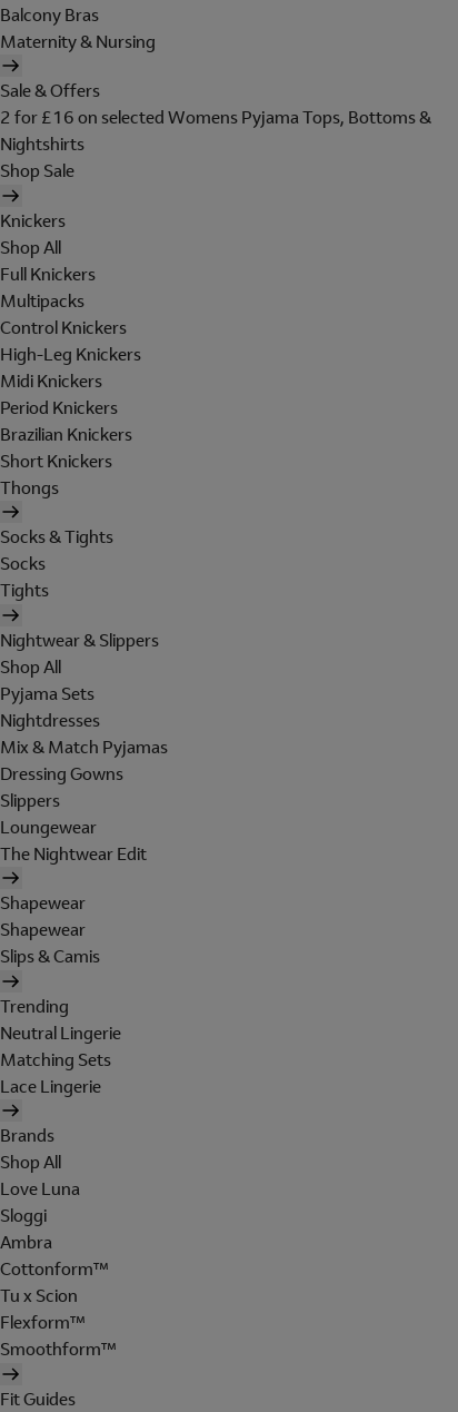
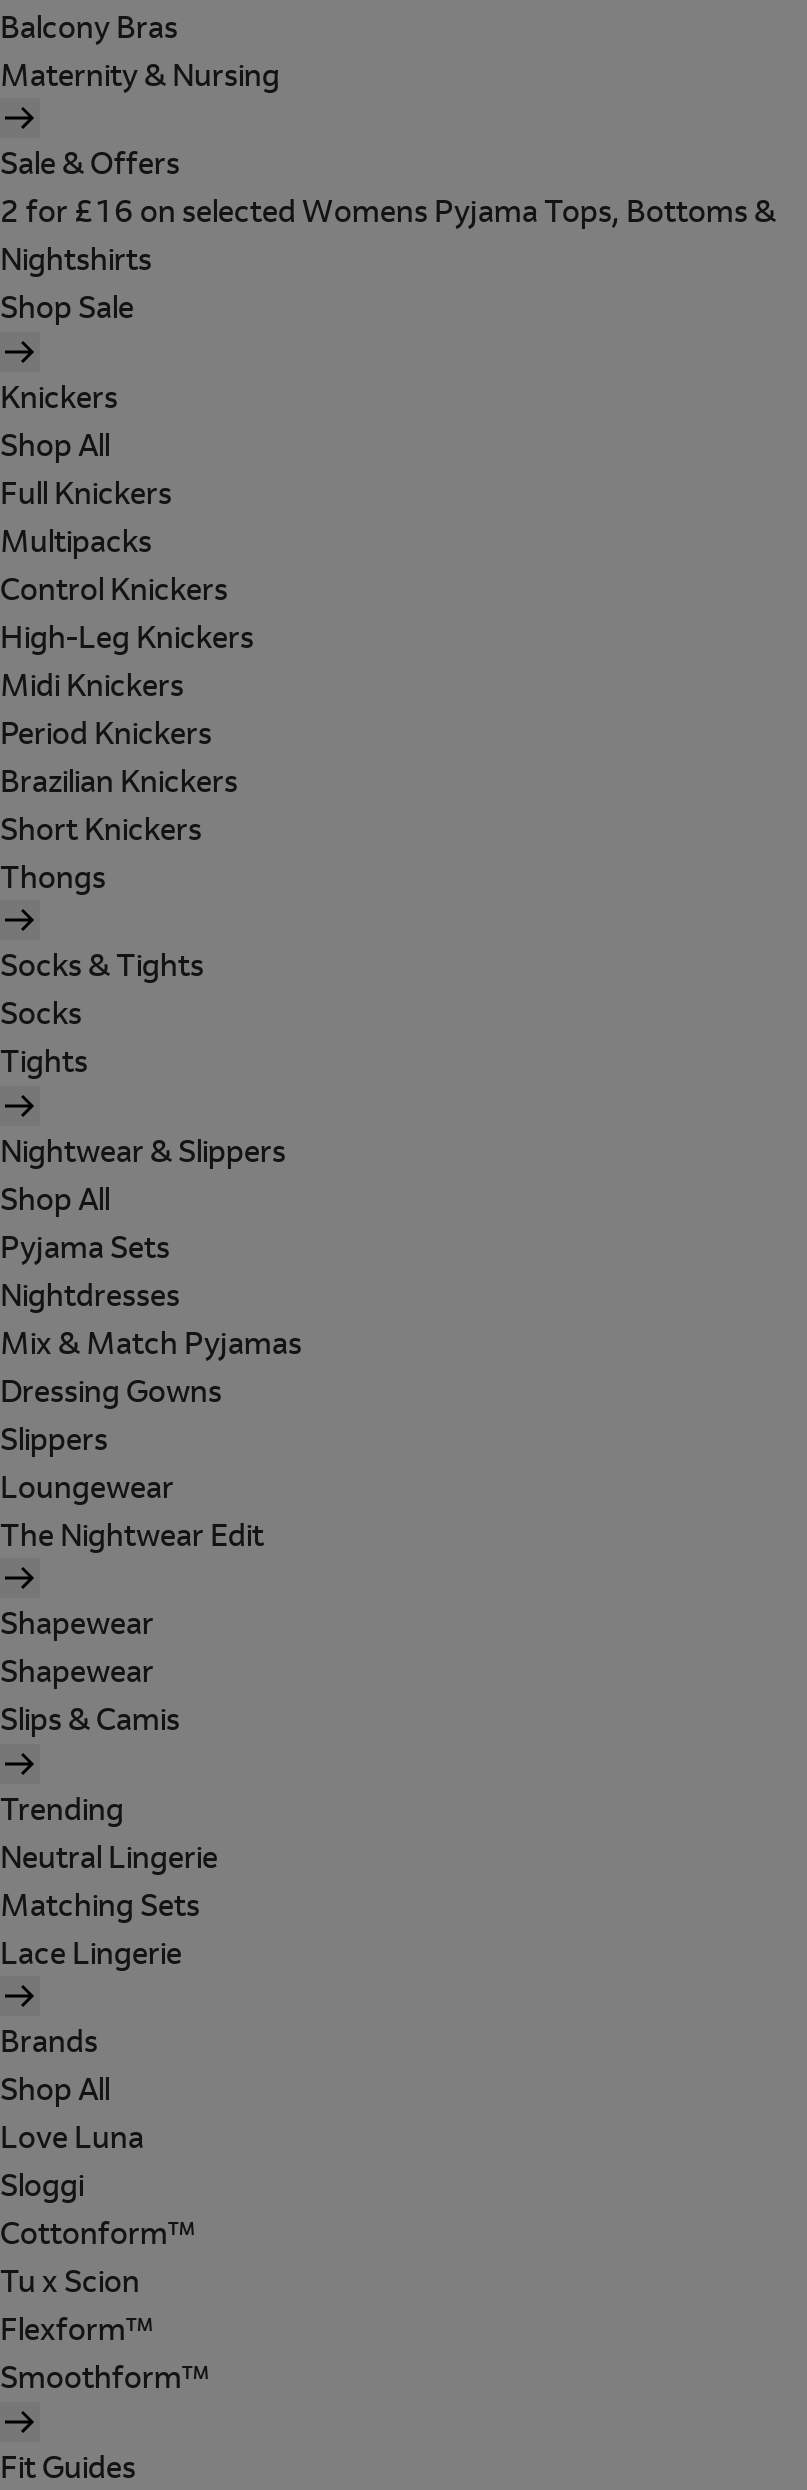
[0,1231,52,1253] Ambra -> none

